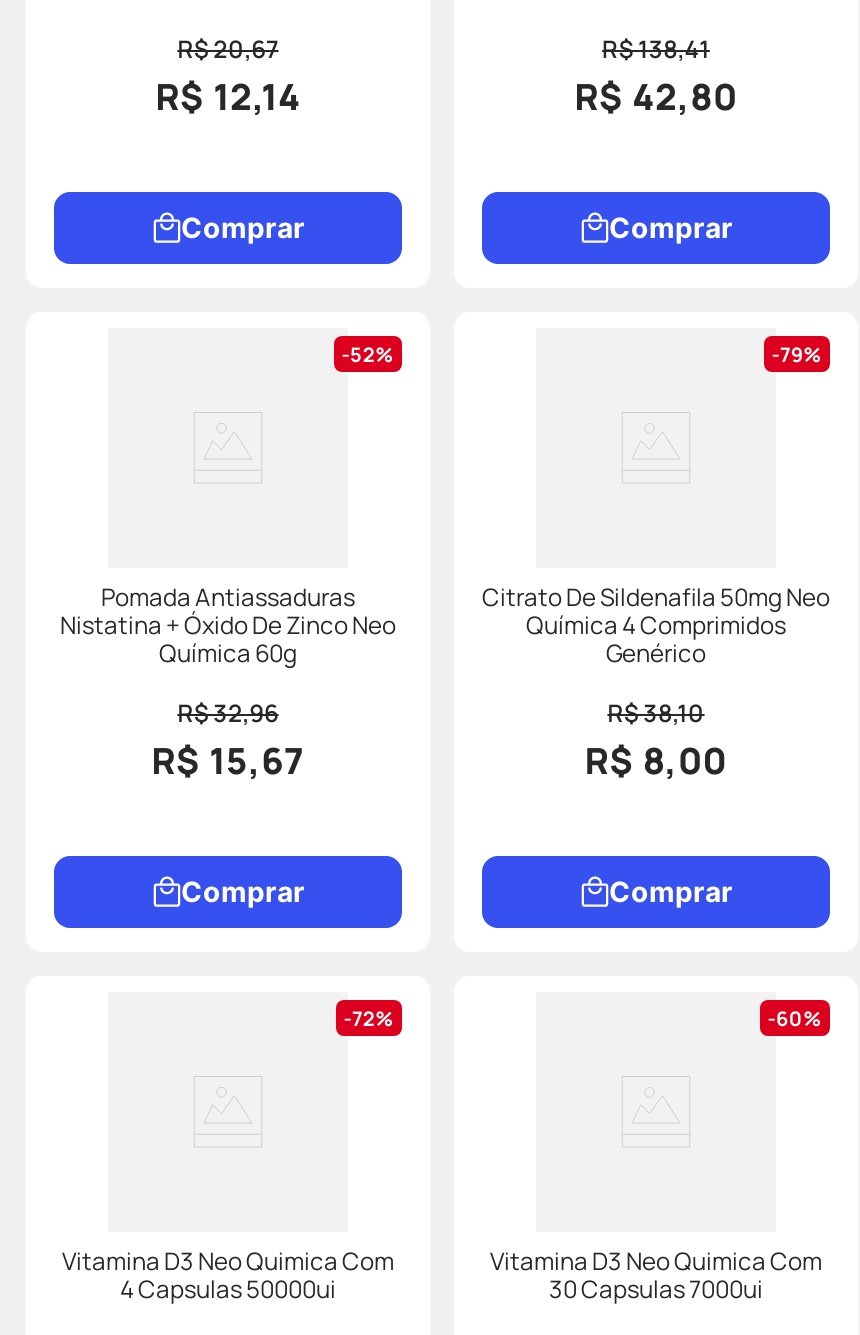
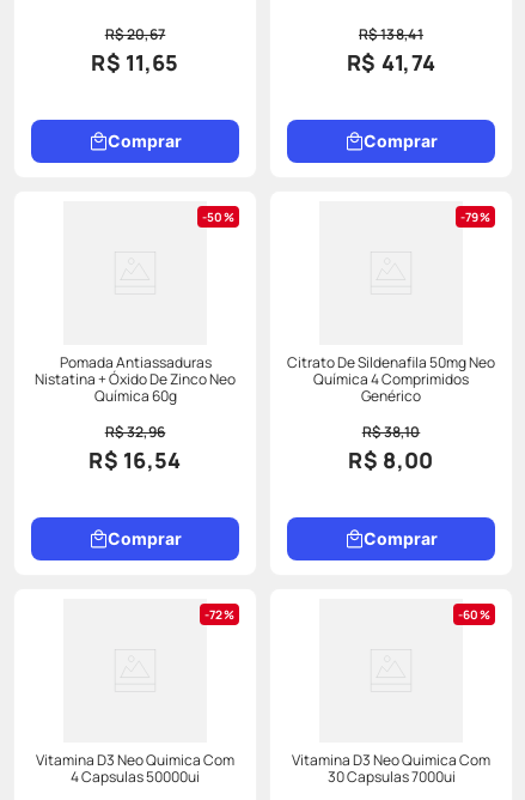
[155,72,301,120] R$ 12,14 -> [91,48,179,77] R$ 11,65
[574,72,738,120] R$ 42,80 -> [346,48,436,77] R$ 41,74
[350,340,394,368] 52% -> [207,209,234,225] 50%
[151,736,305,784] R$ 15,67 -> [89,446,182,474] R$ 16,54

